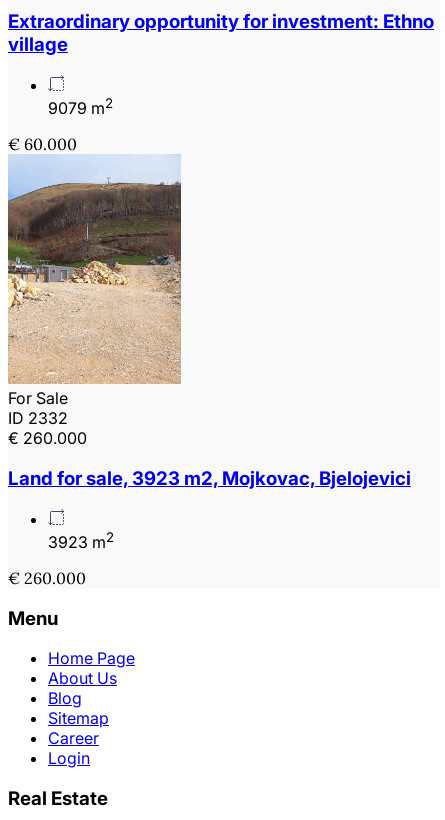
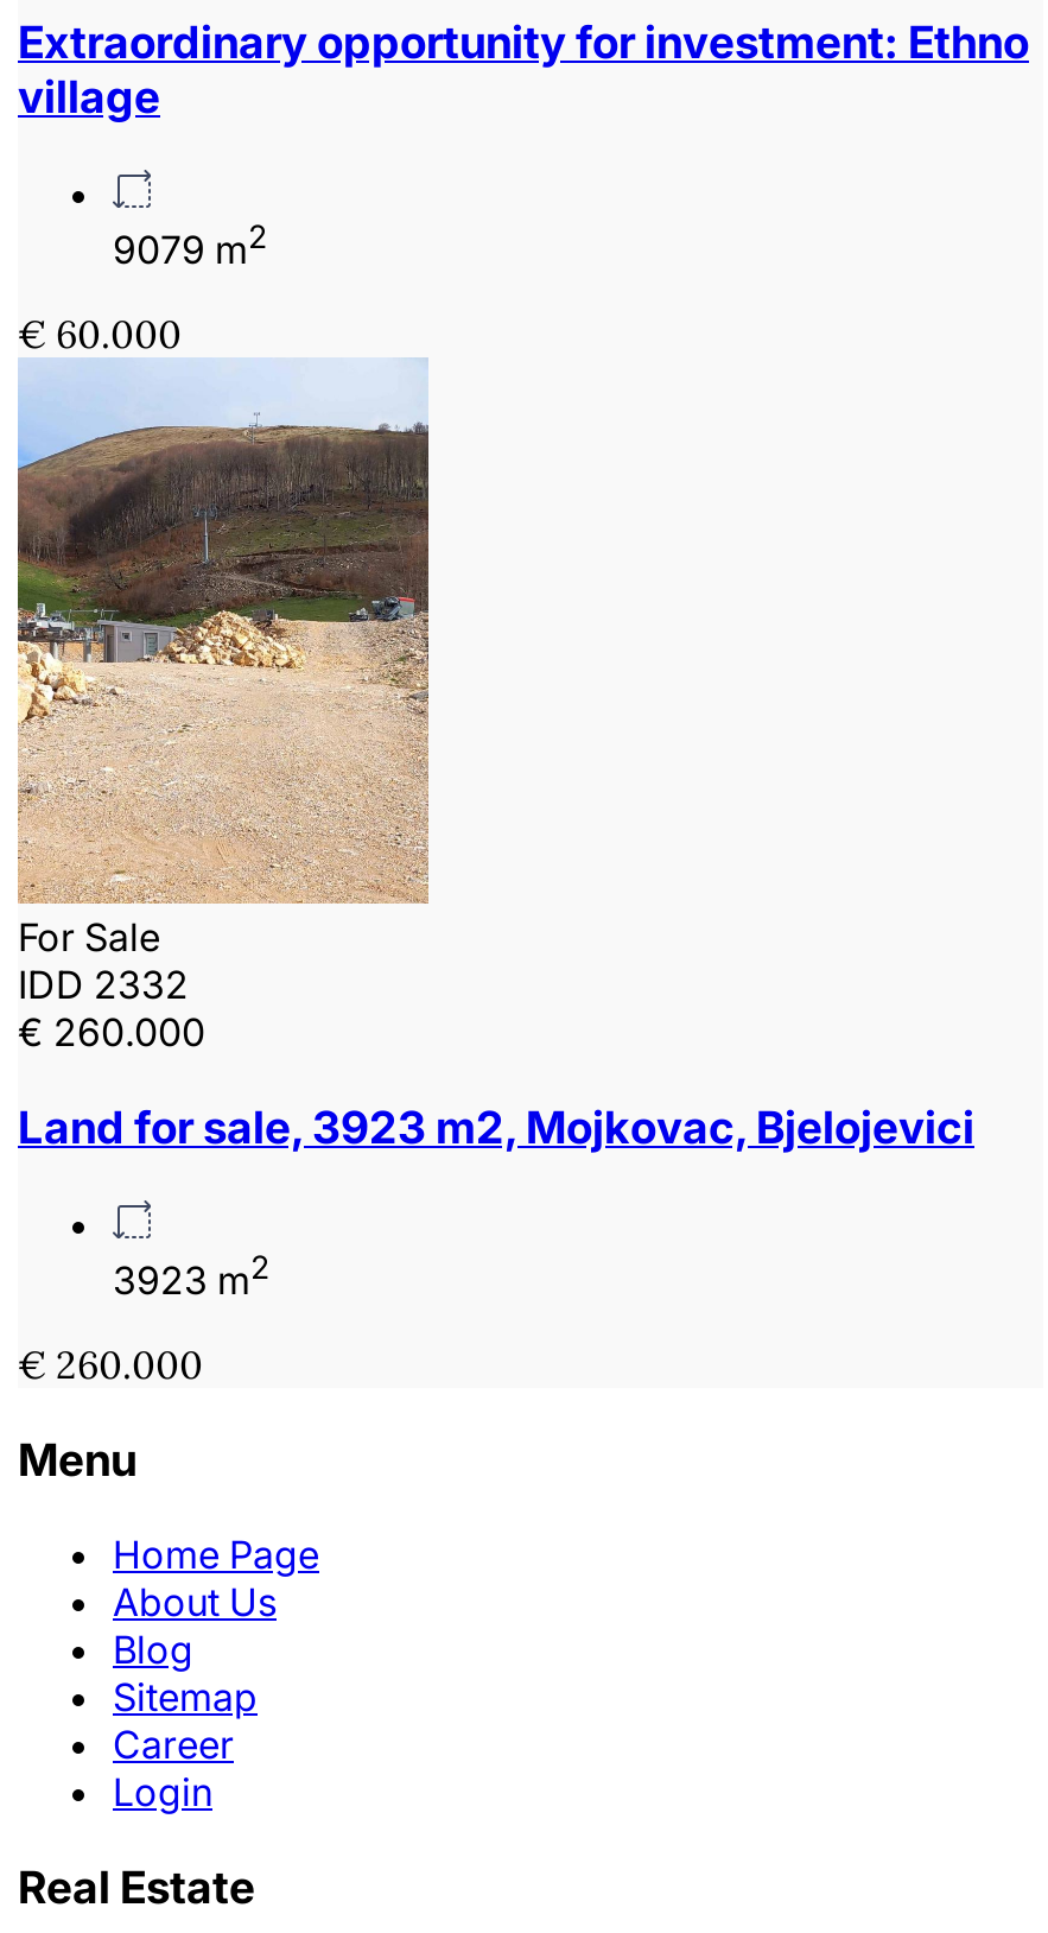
[8,408,68,428] ID 2332 -> [18,961,189,1009] IDD 2332

